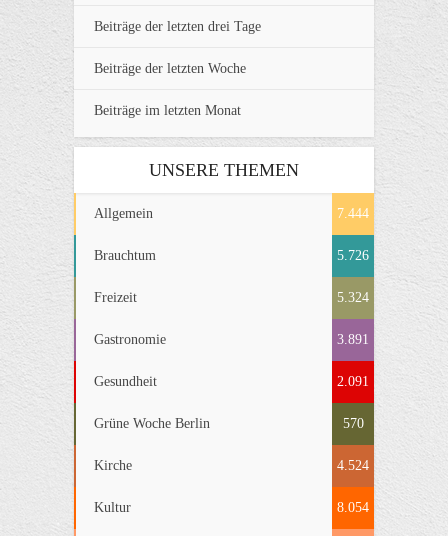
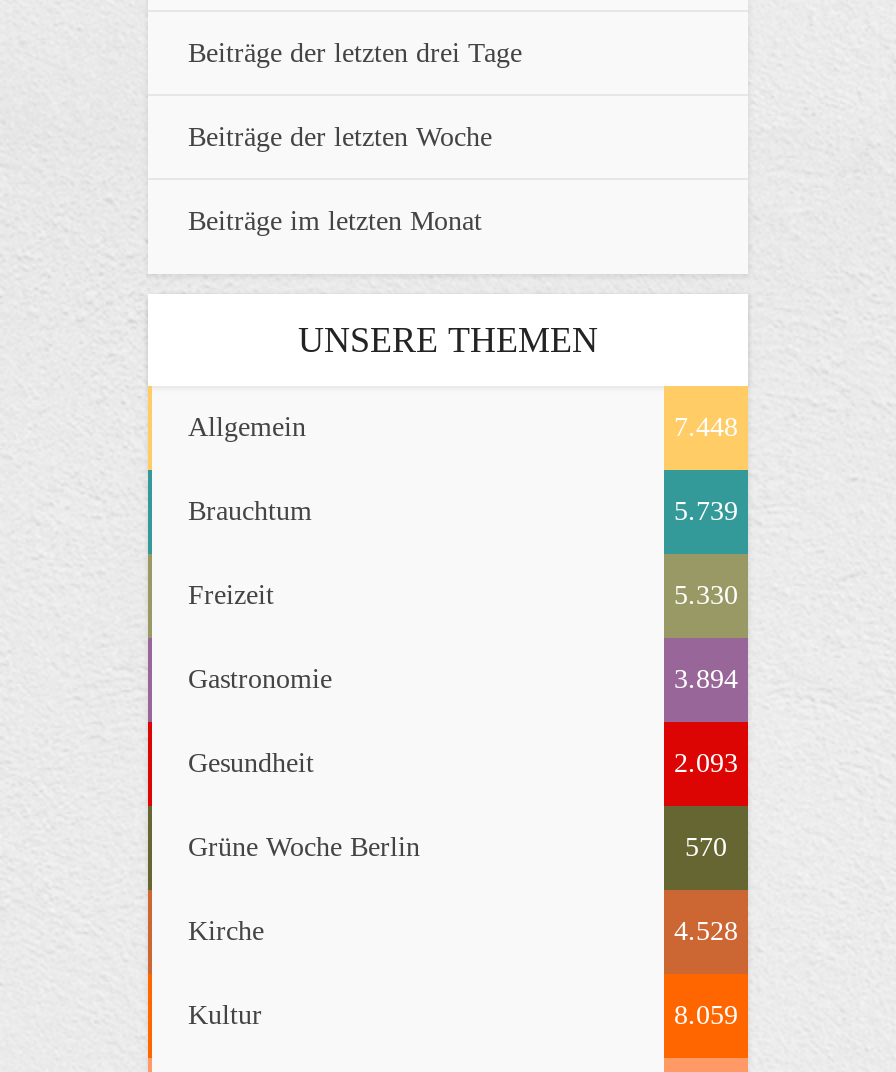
[337,206,369,221] 7.444 -> [674,411,738,441] 7.448
[337,248,369,263] 5.726 -> [674,495,738,525] 5.739
[337,290,369,305] 5.324 -> [674,579,738,609] 5.330
[337,332,369,347] 3.891 -> [674,663,738,693] 3.894
[337,374,369,389] 2.091 -> [674,747,738,777] 2.093
[337,458,369,473] 4.524 -> [674,915,738,945] 4.528
[337,500,369,515] 8.054 -> [674,999,738,1029] 8.059

